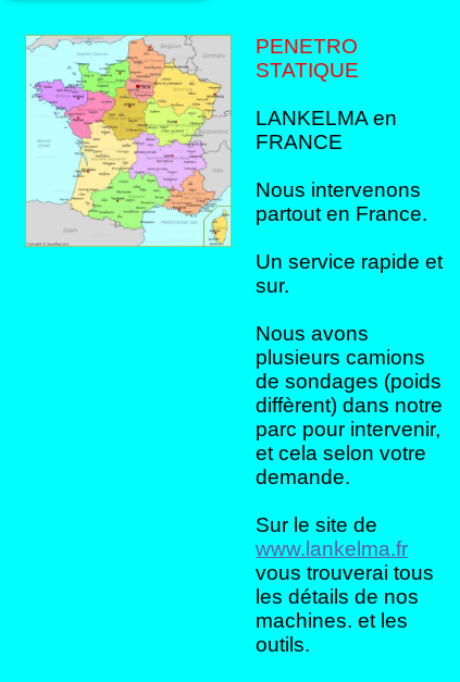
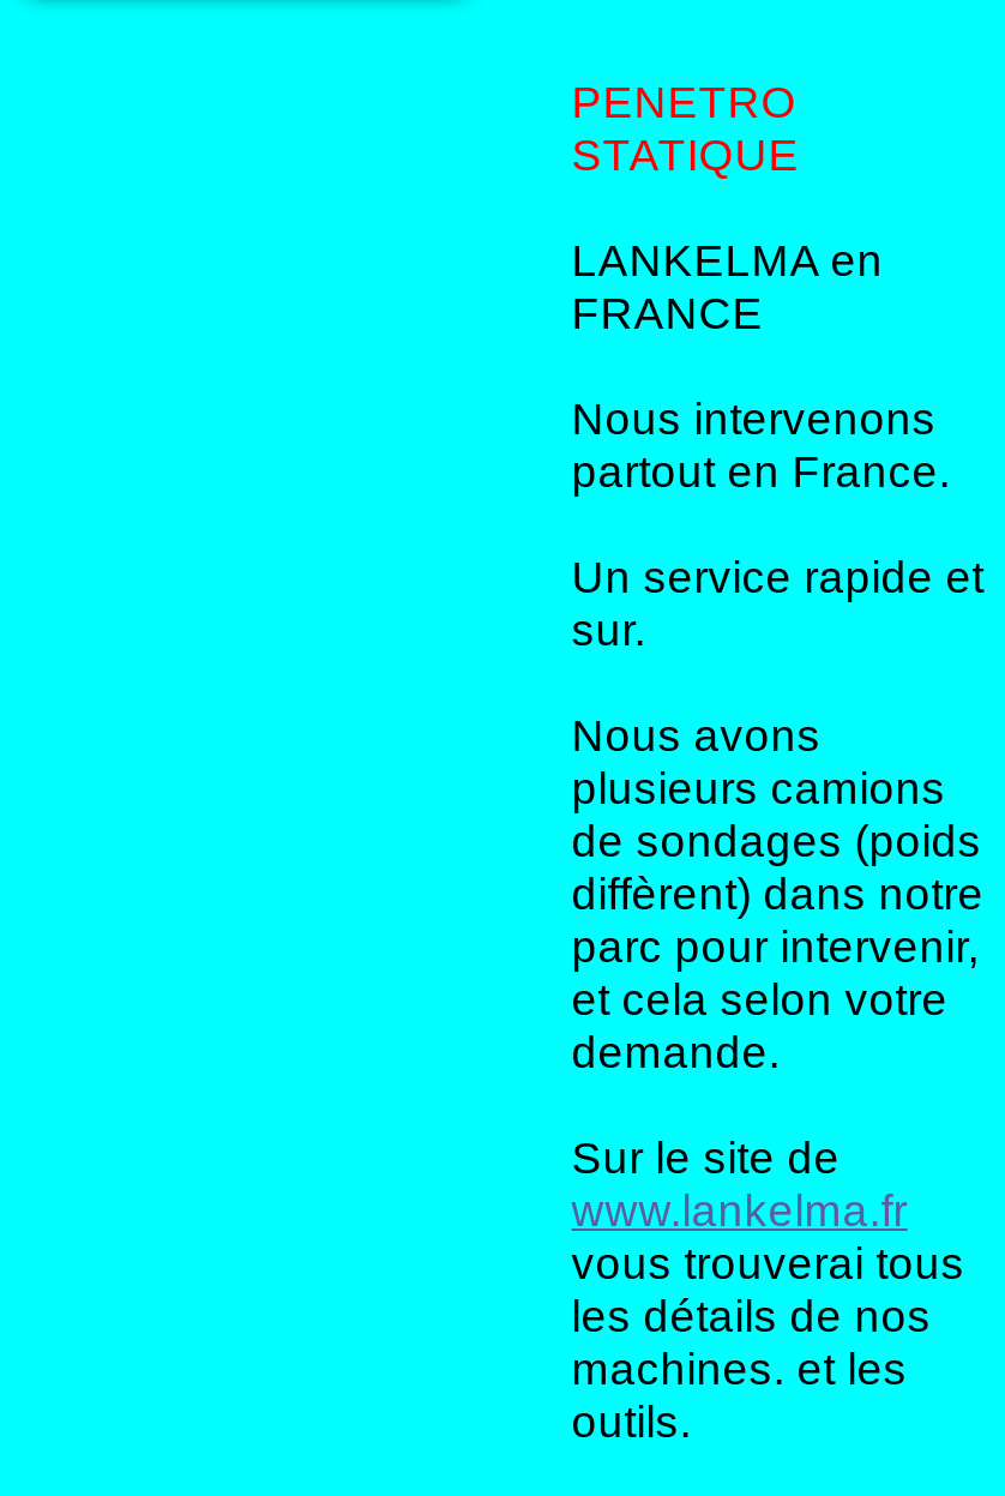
[24,34,233,248] [image] -> none

